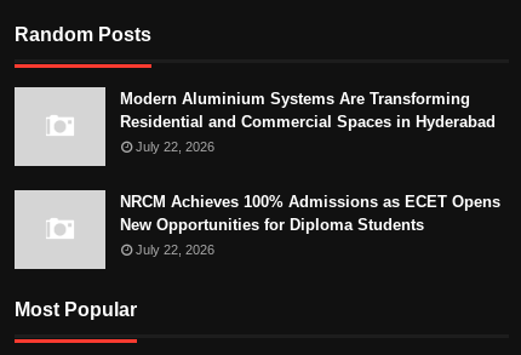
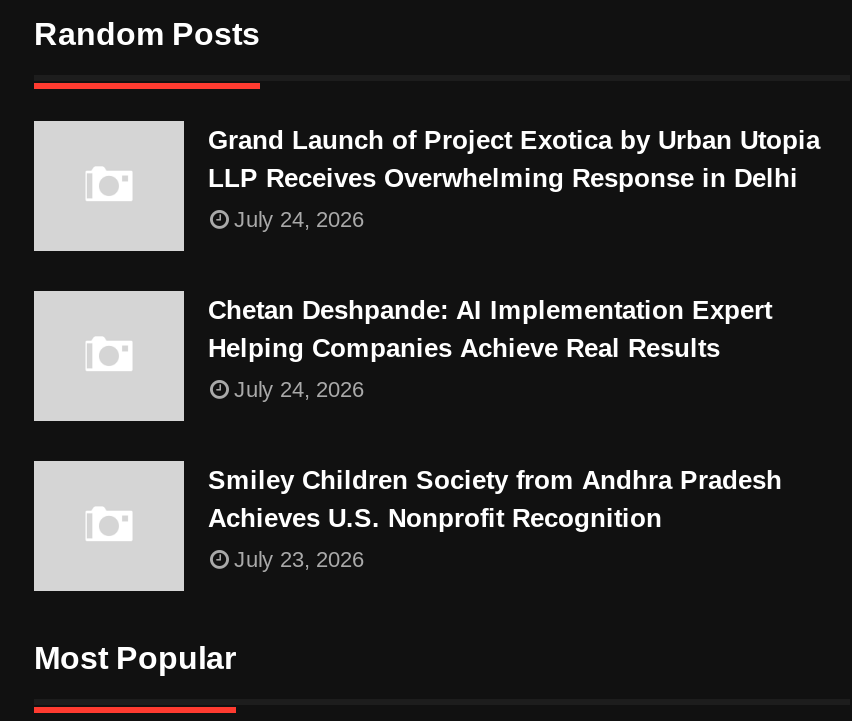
[120,90,500,257] Modern Aluminium Systems Are Transforming | Residential and Commercial Spaces in Hyderabad | July 22, 2026 | NRCM Achieves 100% Admissions as ECET Opens | New Opportunities for Diploma Students | July 22, 2026 -> [208,126,820,572] Grand Launch of Project Exotica by Urban Utopia | LLP Receives Overwhelming Response in Delhi | July 24, 2026 | Chetan Deshpande: AI Implementation Expert | Helping Companies Achieve Real Results | July 24, 2026 | Smiley Children Society from Andhra Pradesh | Achieves U.S. Nonprofit Recognition | July 23, 2026

